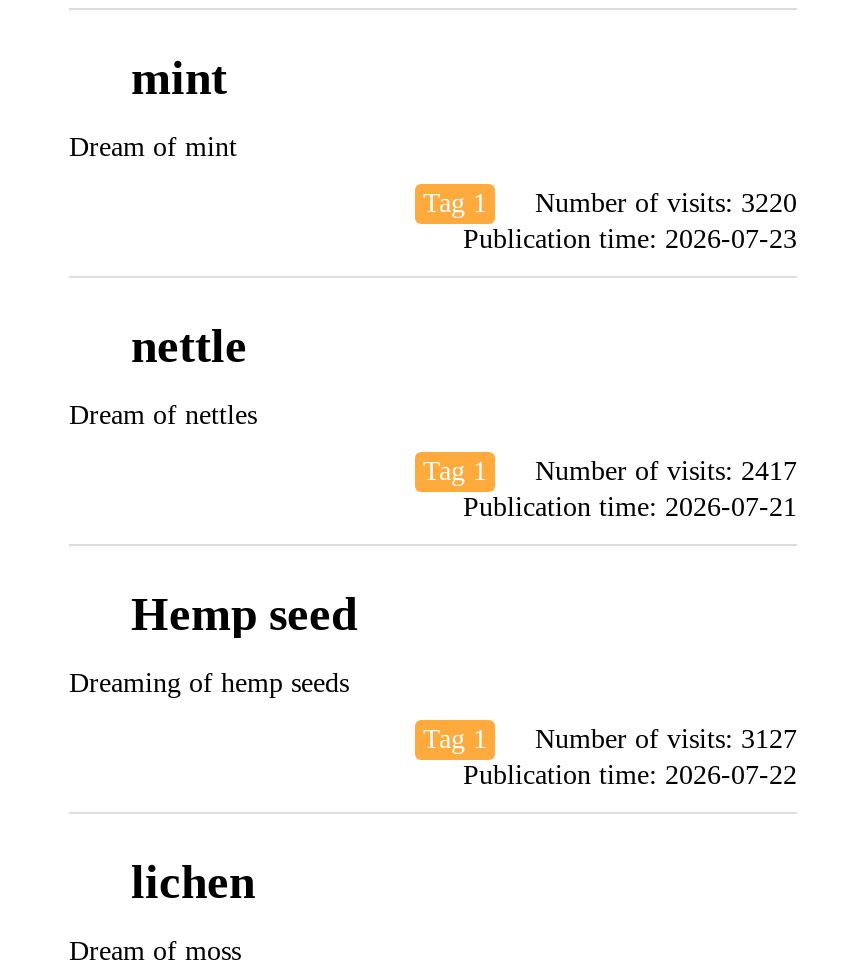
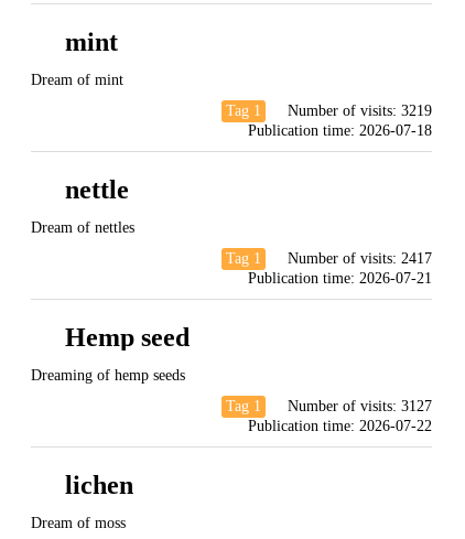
[535,188,797,218] Number of visits: 3220 -> [288,103,432,119] Number of visits: 3219
[463,224,797,254] Publication time: 2026-07-23 -> [248,122,432,139] Publication time: 2026-07-18

